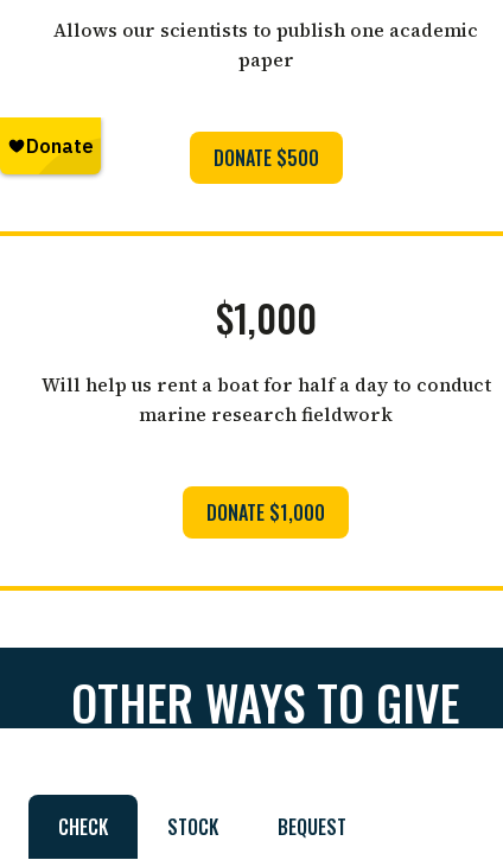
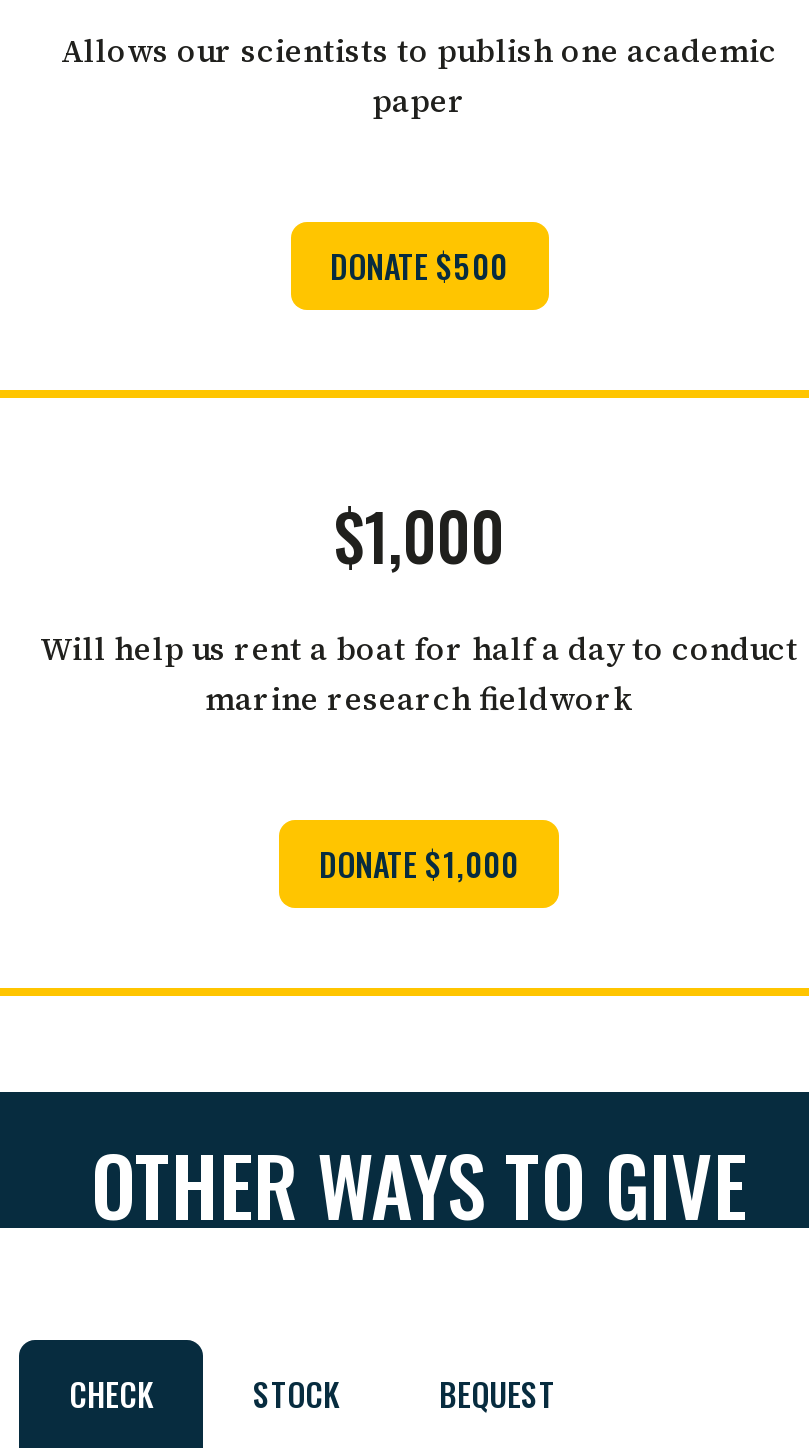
[4,116,103,177] [image] -> none

